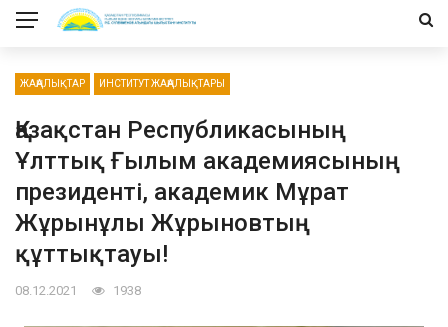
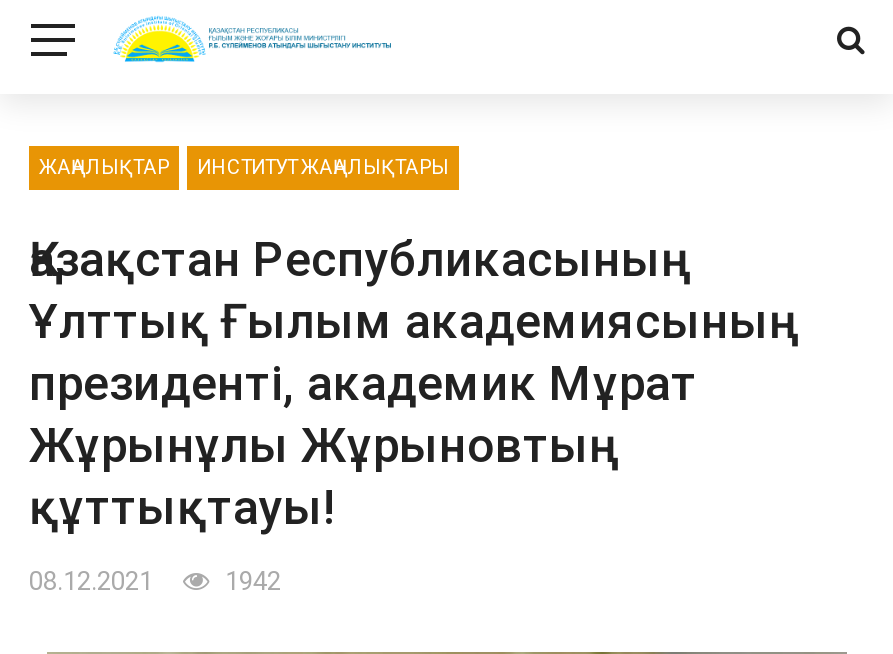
[113,283,141,298] 1938 -> [225,566,281,596] 1942

